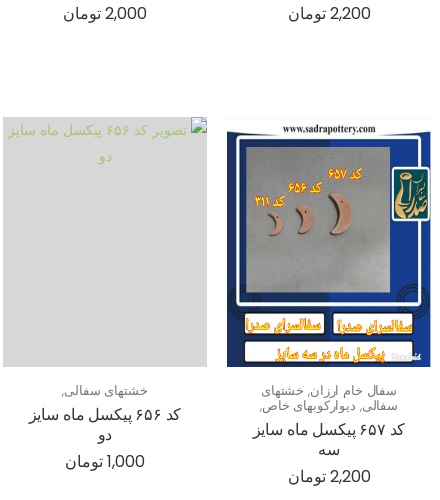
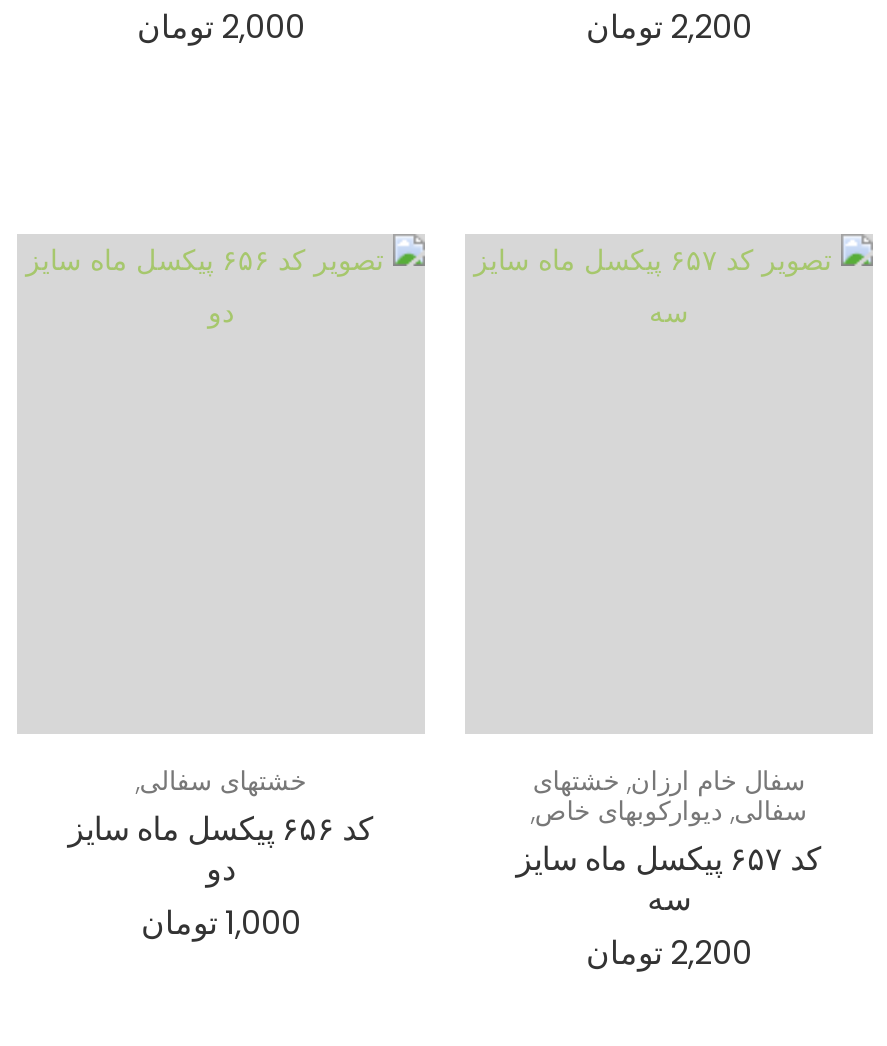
[226,118,431,368] [image] -> none

